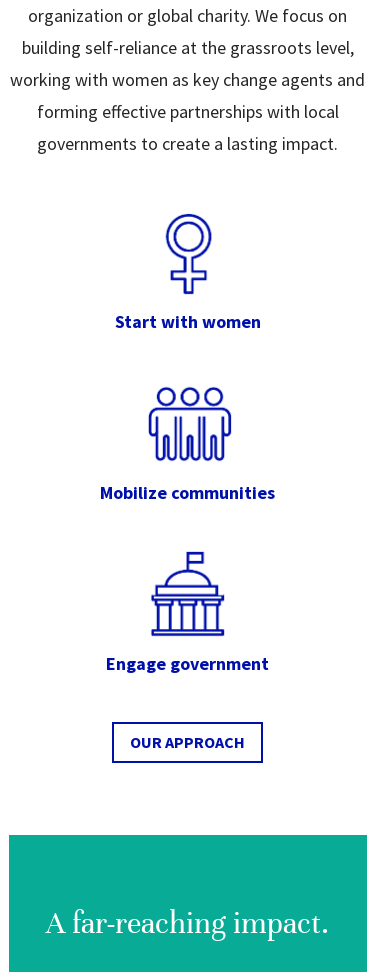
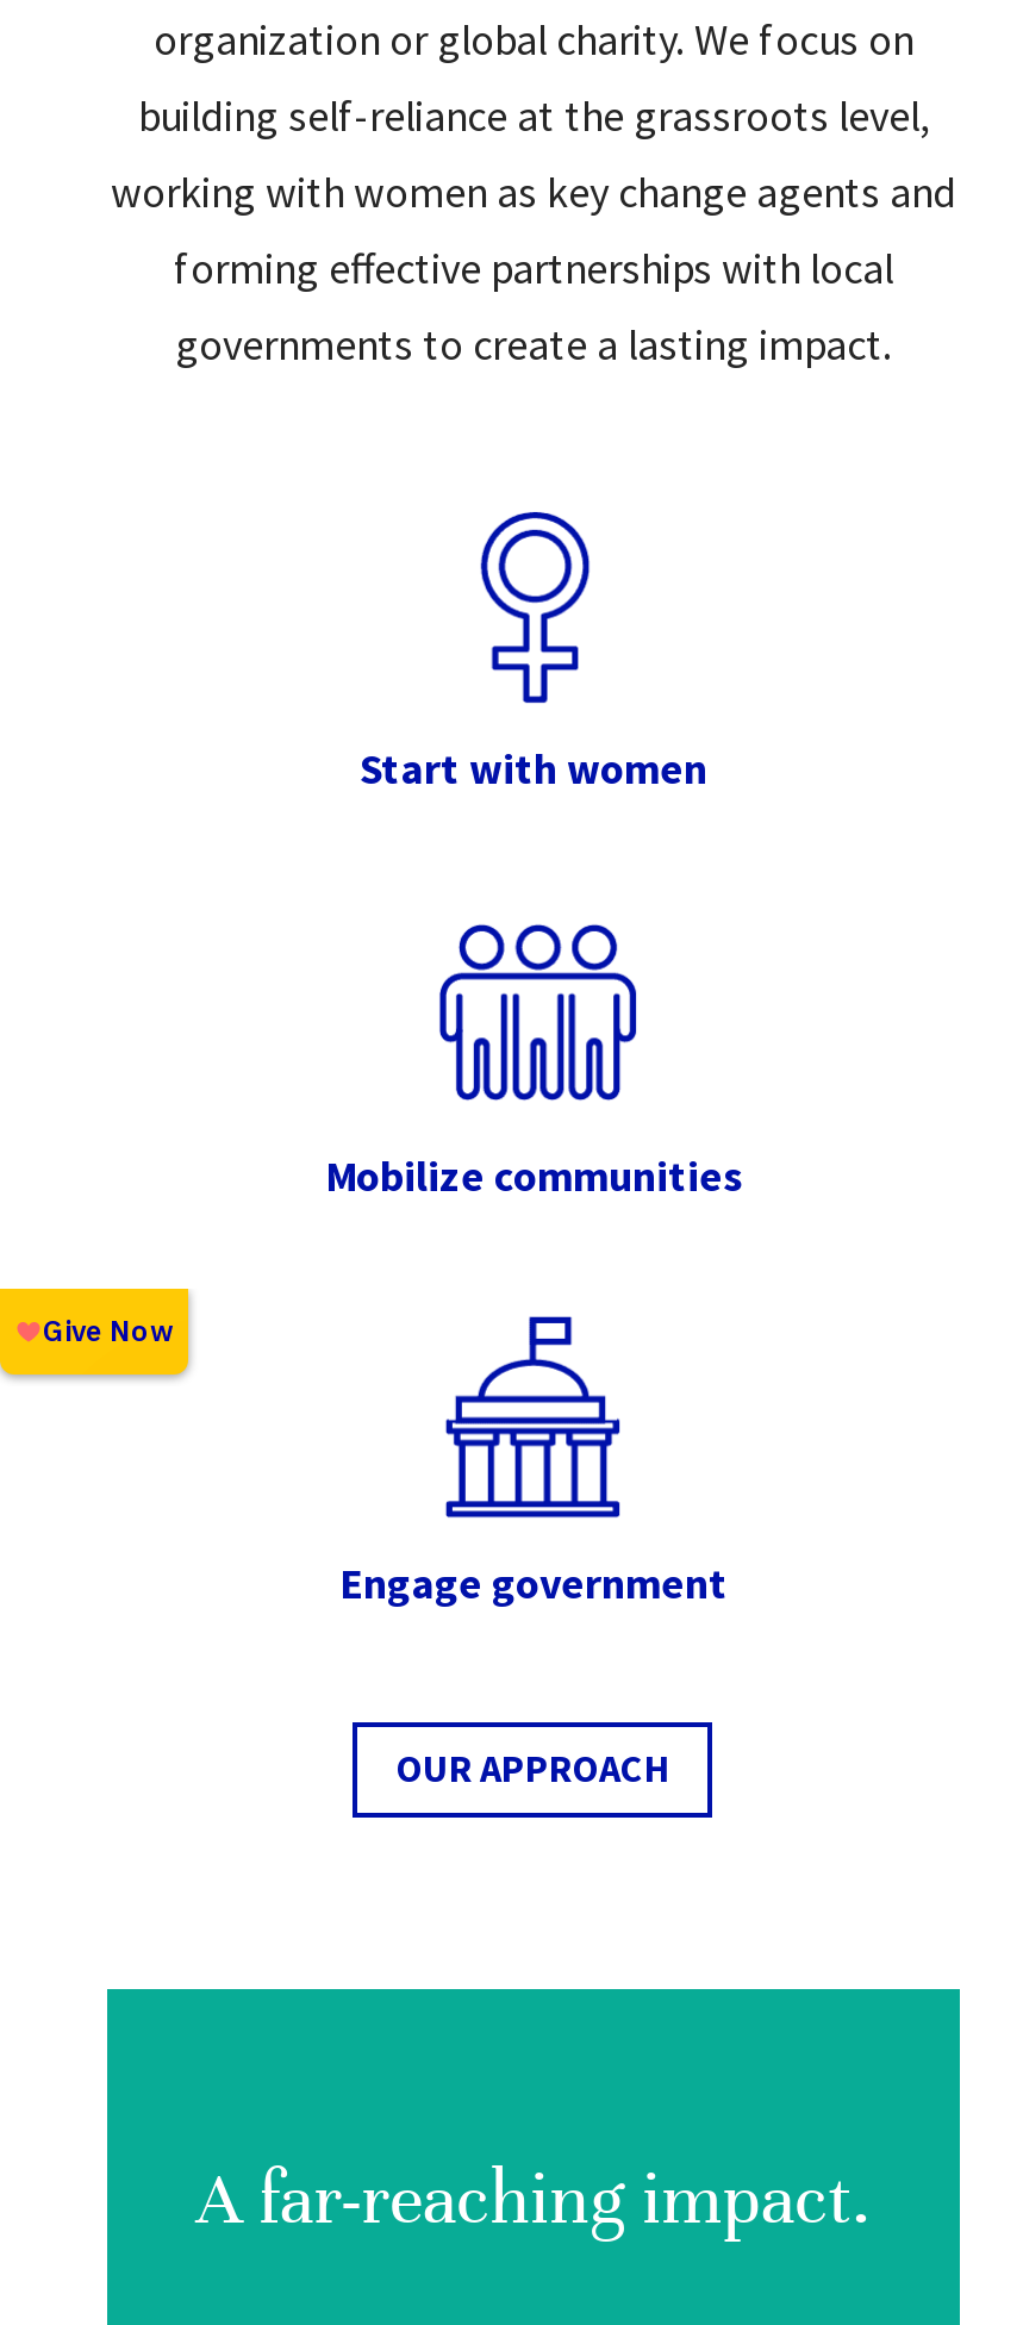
none -> [7,1286,193,1379] [image]

